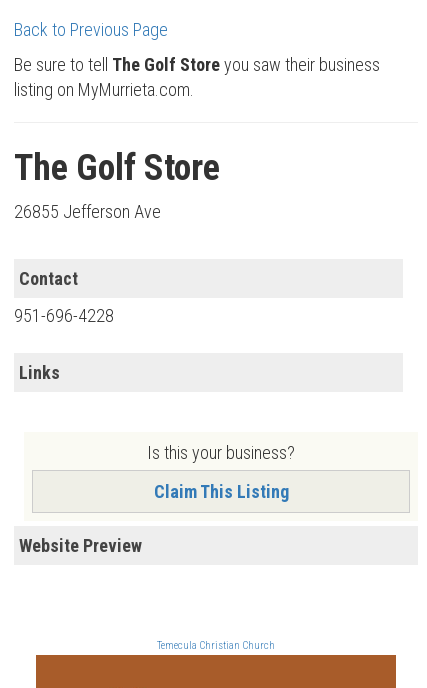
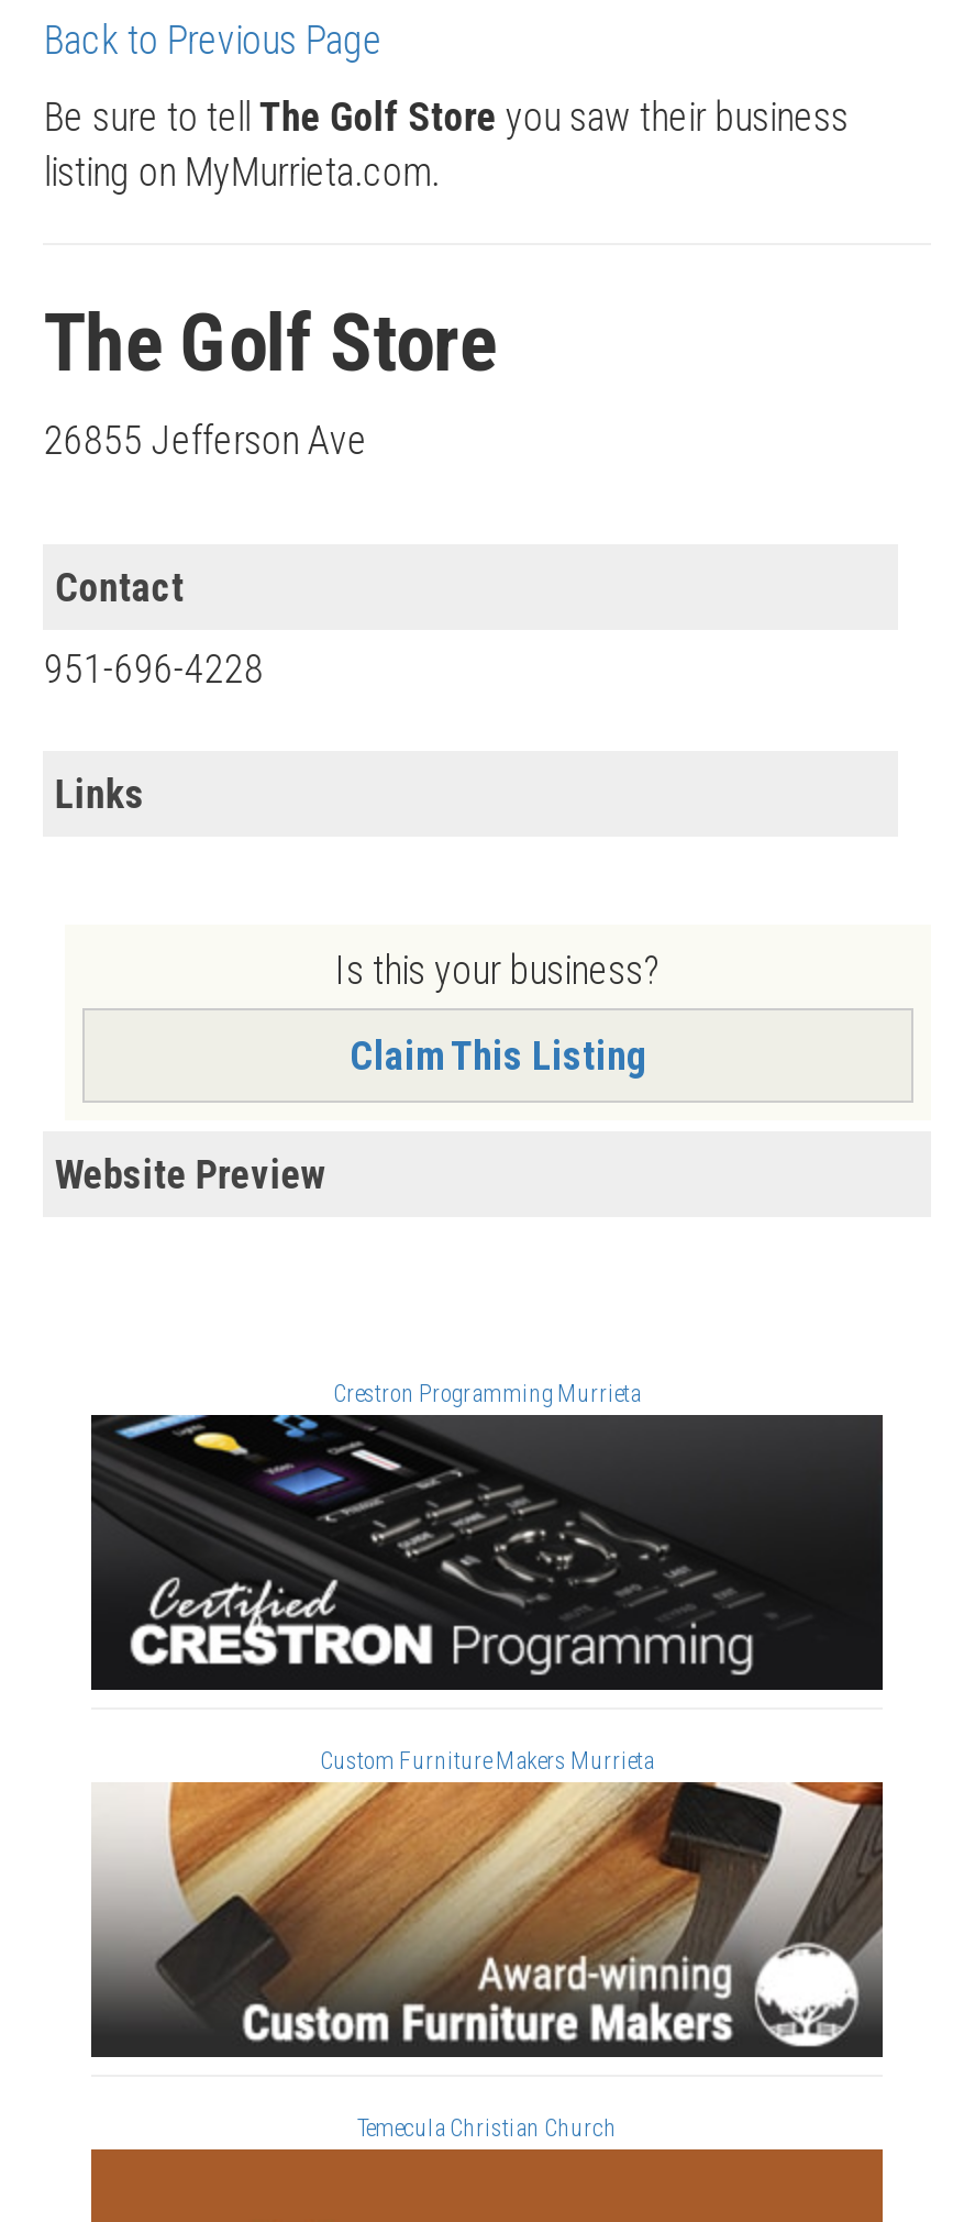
none -> [89,1413,885,1776] [image] | Custom Furniture Makers Murrieta
none -> [89,1780,885,2059] [image]
none -> [333,1380,641,1409] Crestron Programming Murrieta

